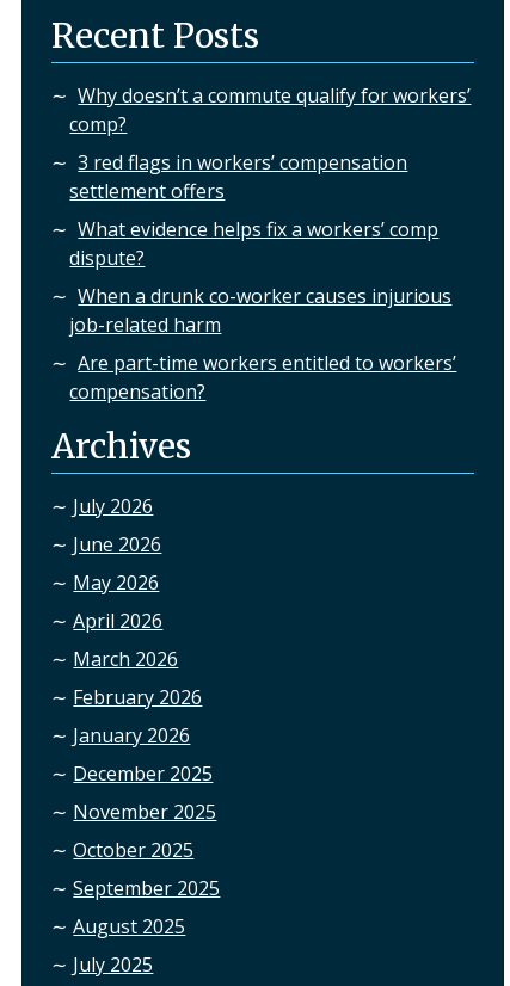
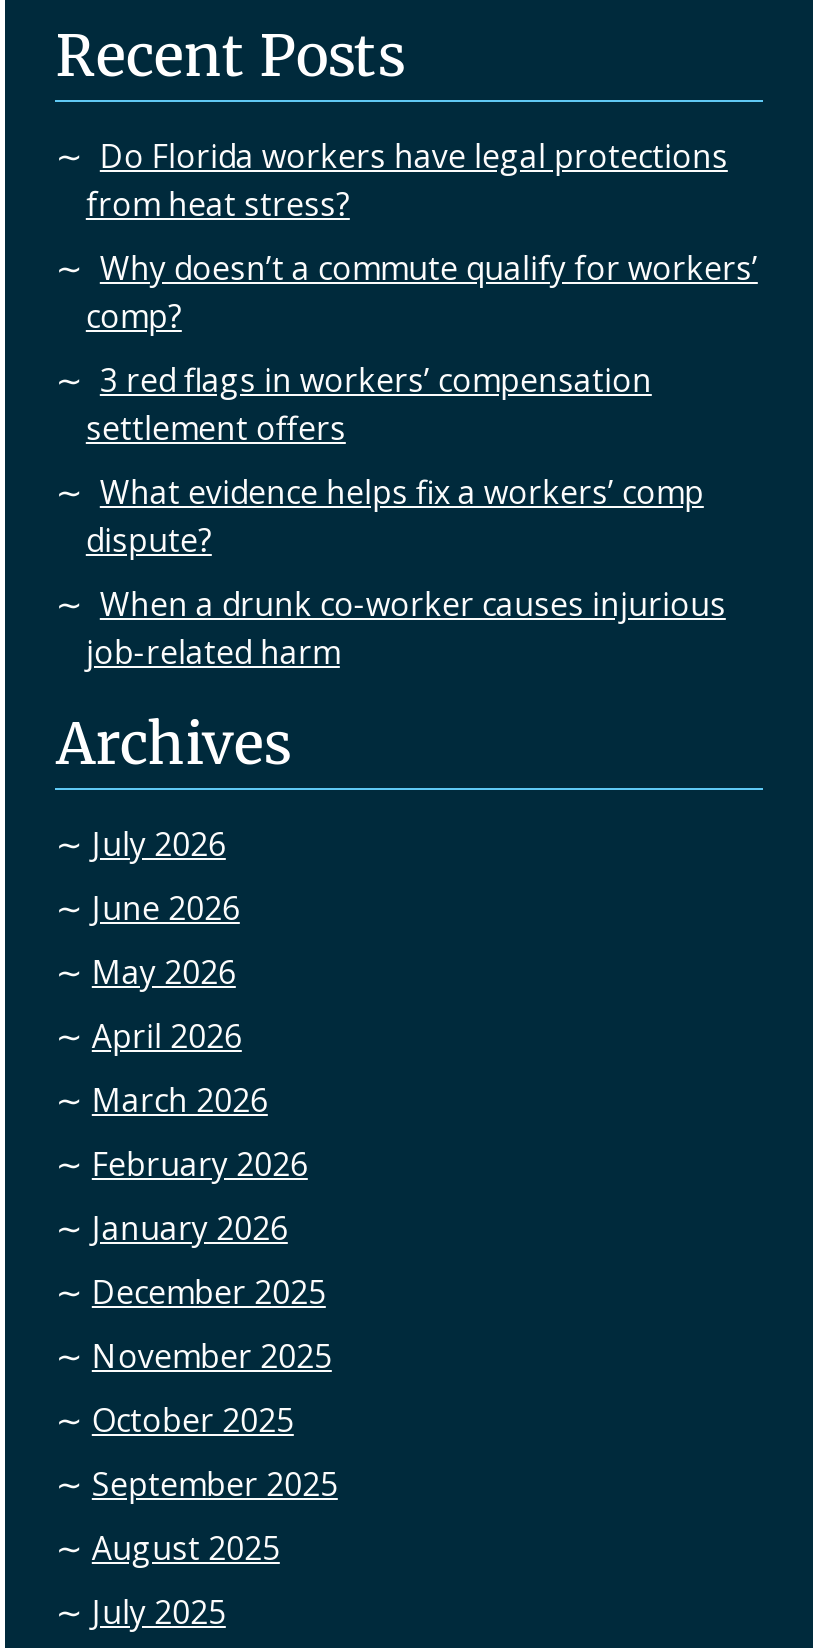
none -> [86,135,728,227] Do Florida workers have legal protections | from heat stress?
moved [70,83,471,338] -> [86,247,758,675]: Why doesn’t a commute qualify for workers’ | comp? | 3 red flags in workers’ compensation | settlement offers | What evidence helps fix a workers’ comp | dispute? | When a drunk co-worker causes injurious | job-related harm
[70,350,457,405] Are part-time workers entitled to workers’ | compensation? -> none

